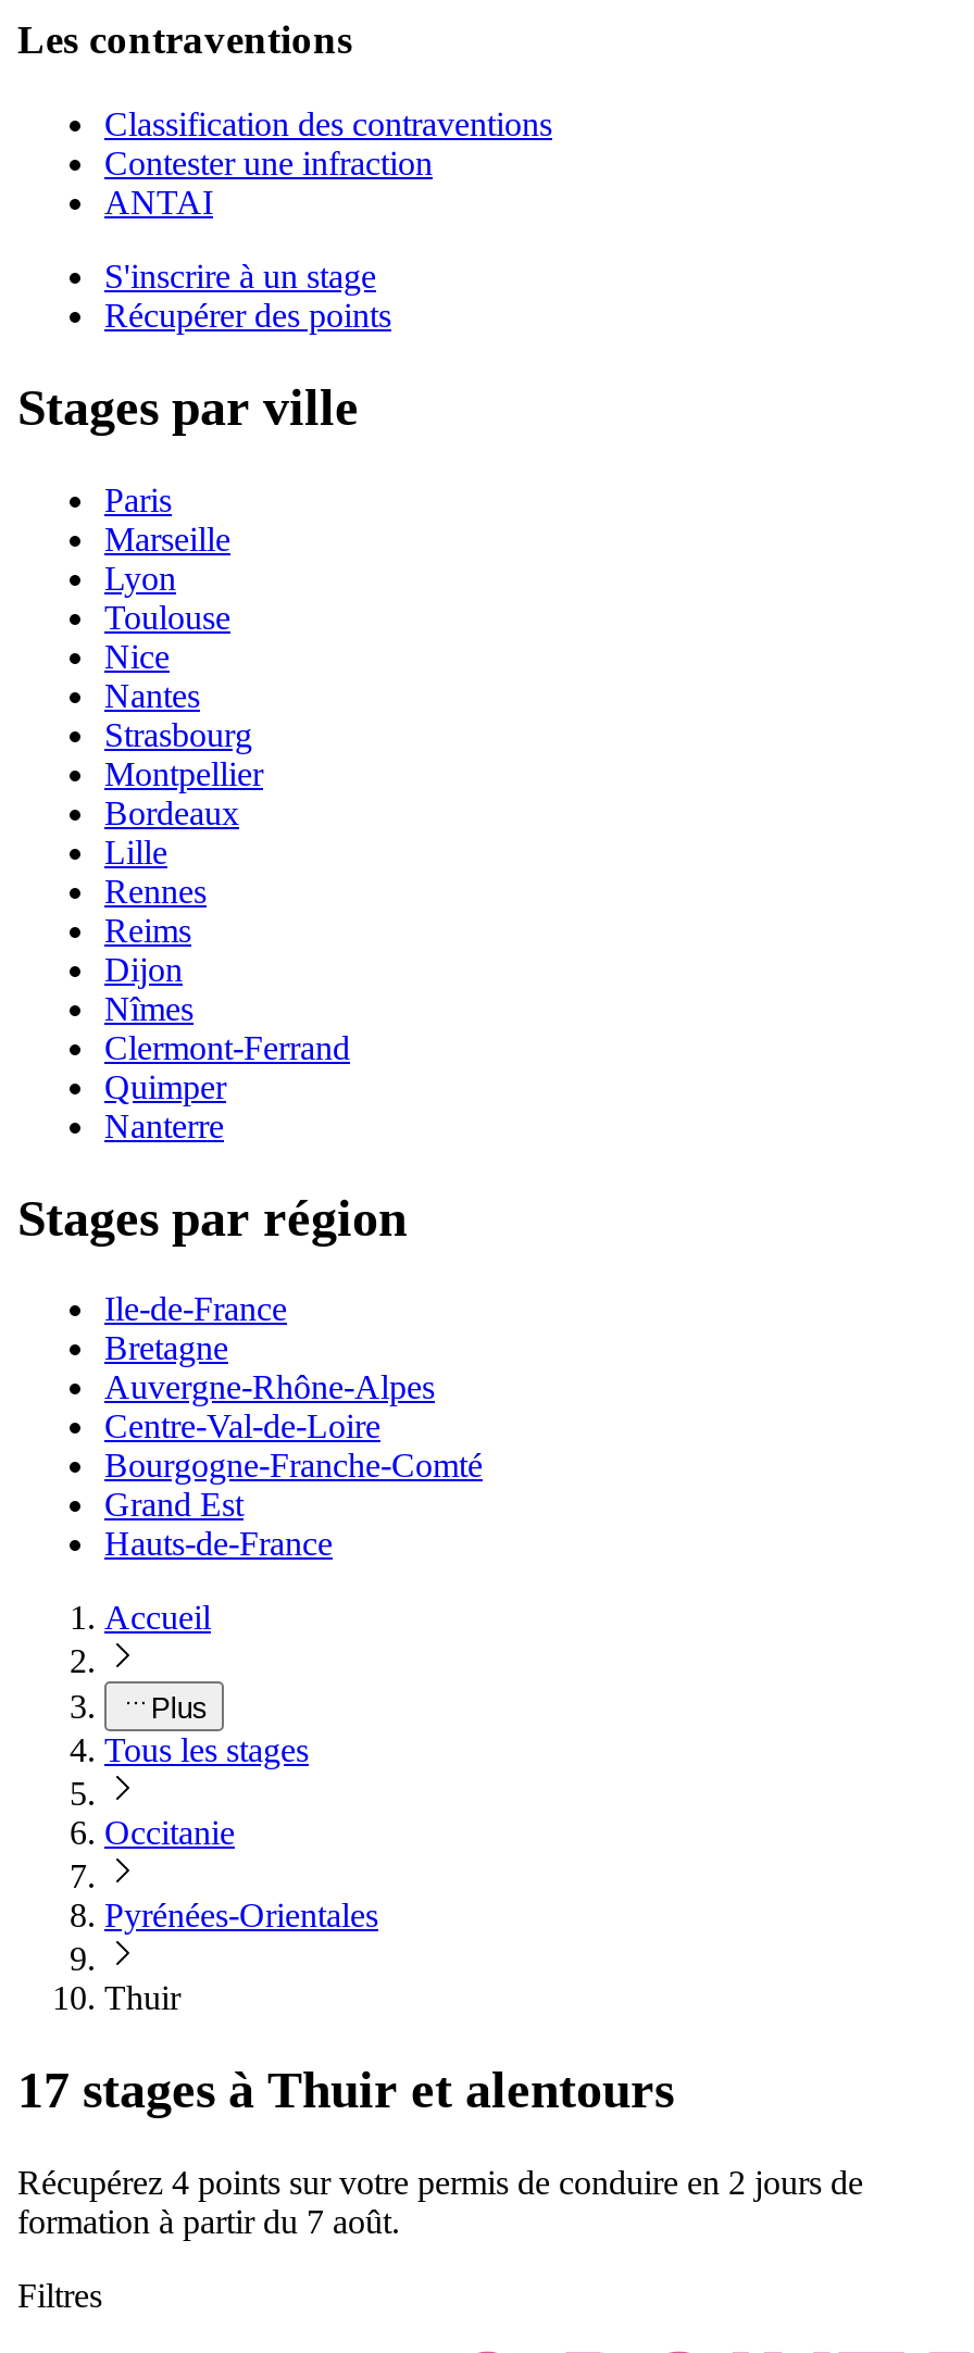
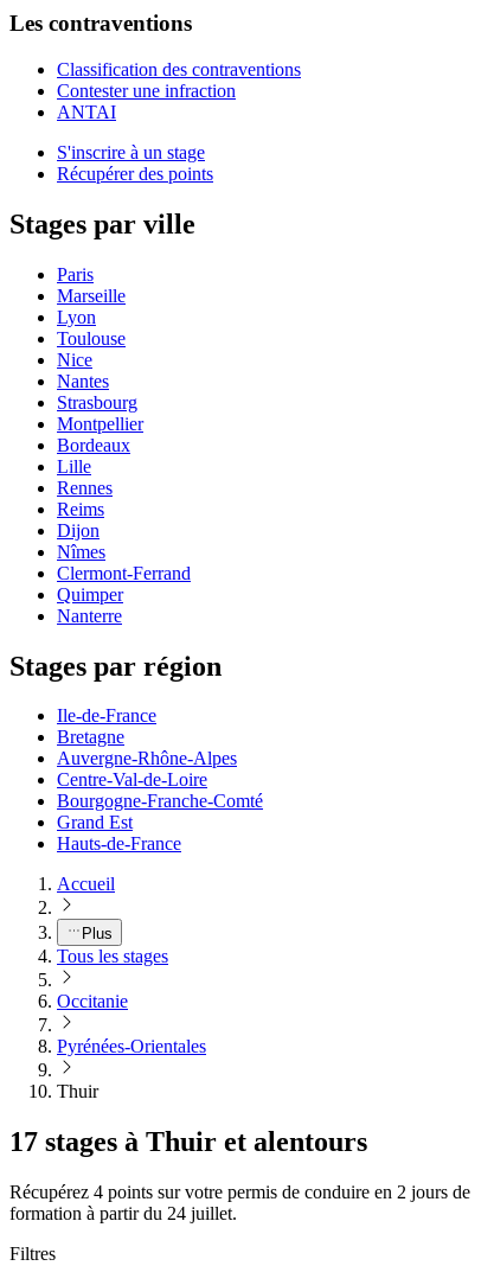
[17,2202,400,2239] formation à partir du 7 août. -> [9,1203,237,1223] formation à partir du 24 juillet.

